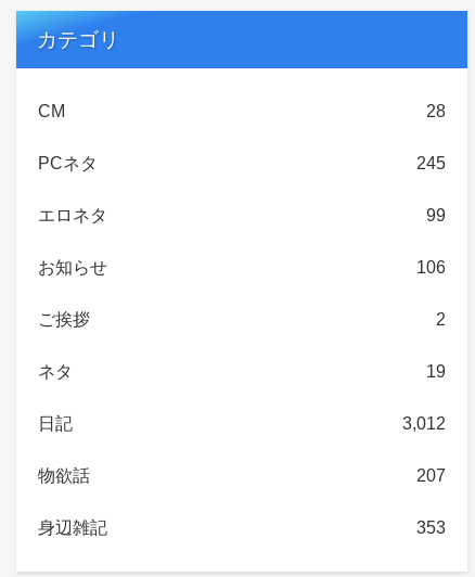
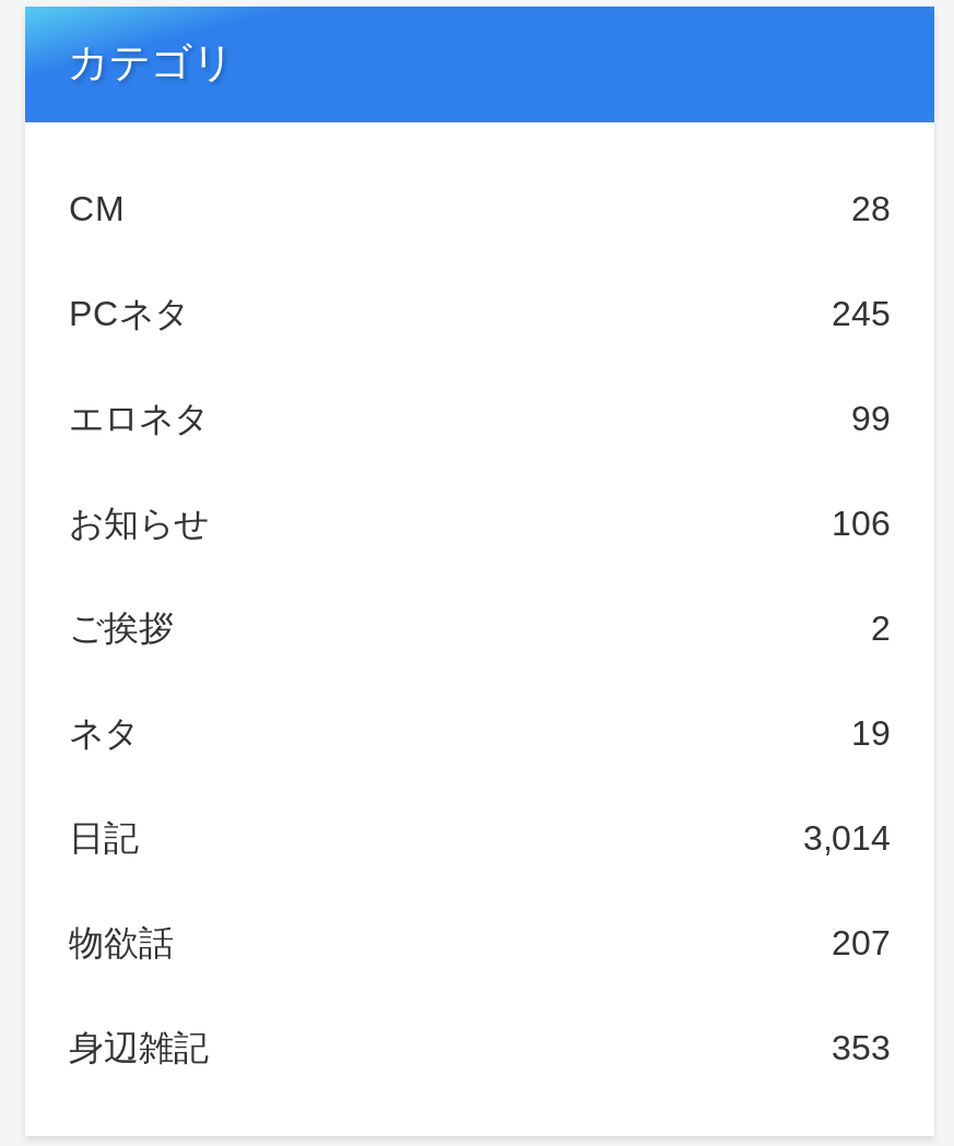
[402,415,446,433] 3,012 -> [803,819,891,856] 3,014

